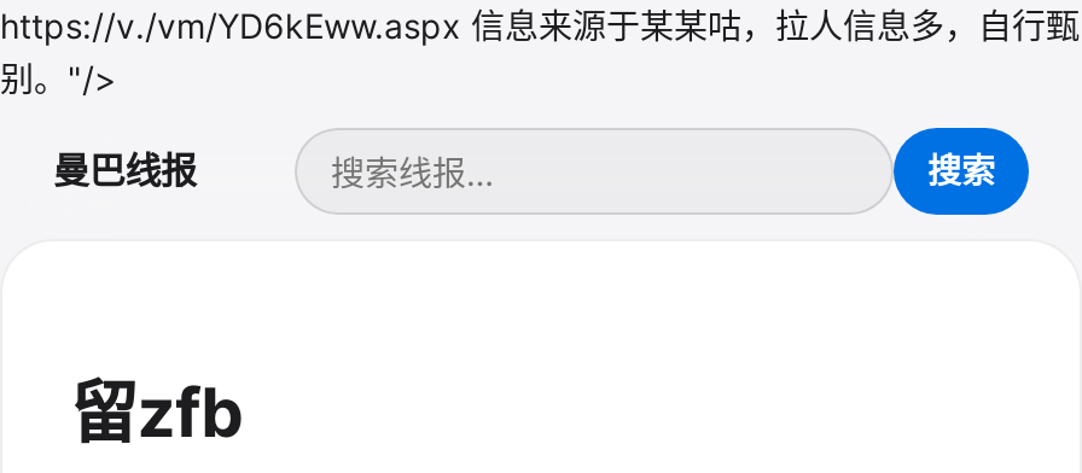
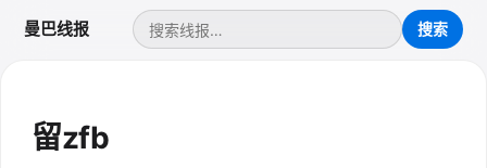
[0,5,1080,99] https://v./vm/YD6kEww.aspx 信息来源于某某咕，拉人信息多，自行甄 | 别。"/> -> none

